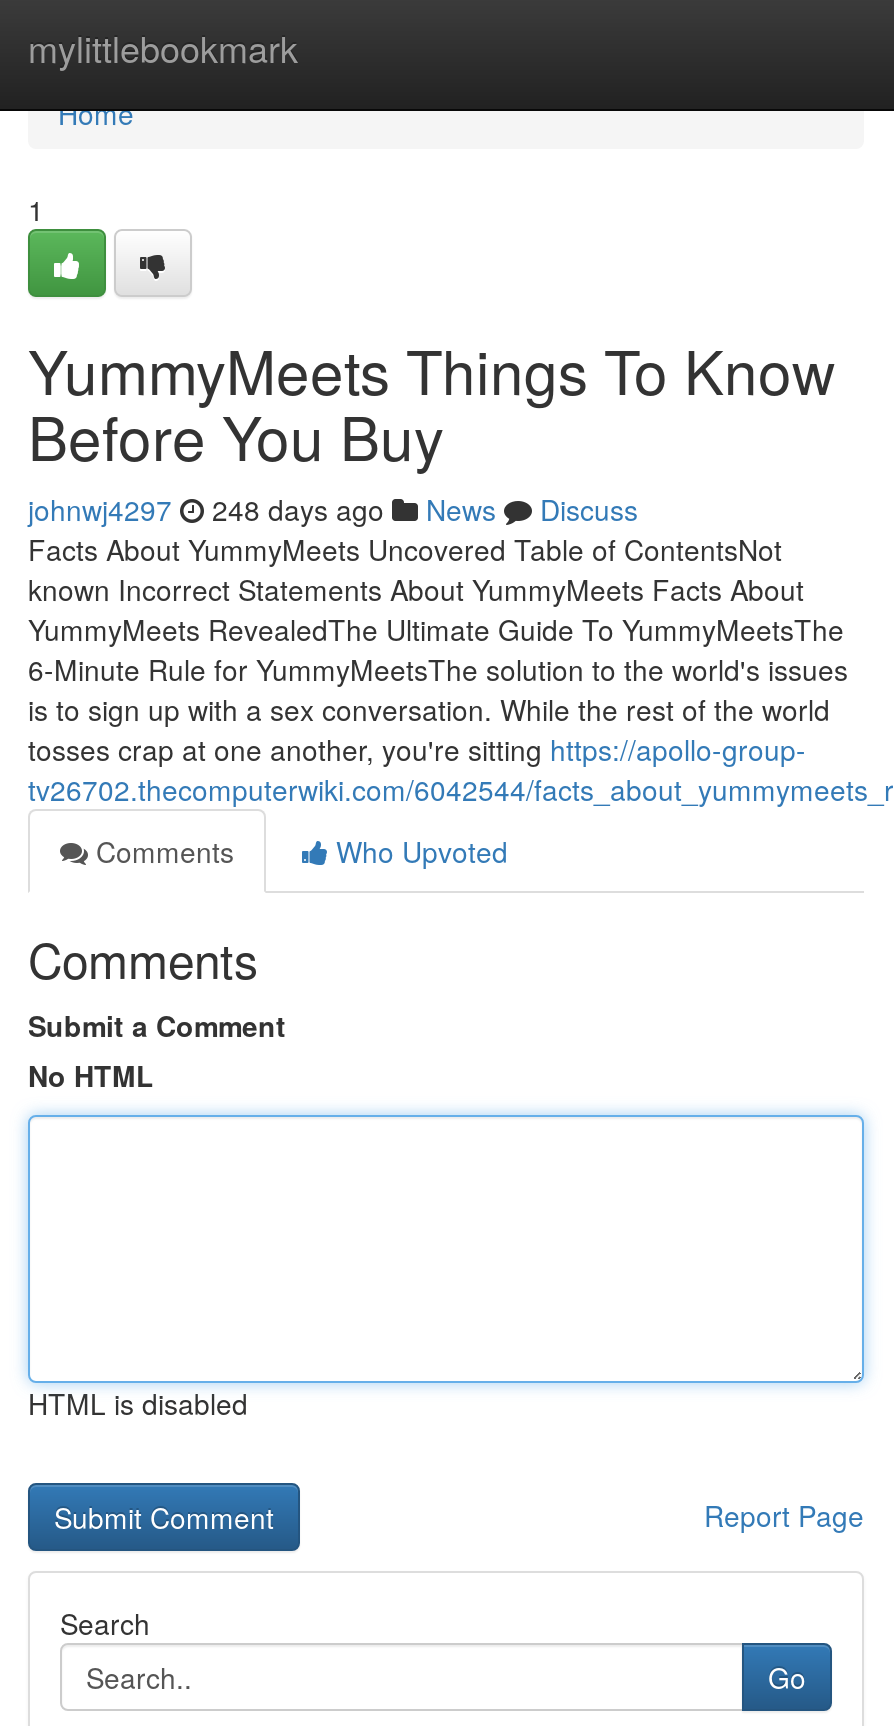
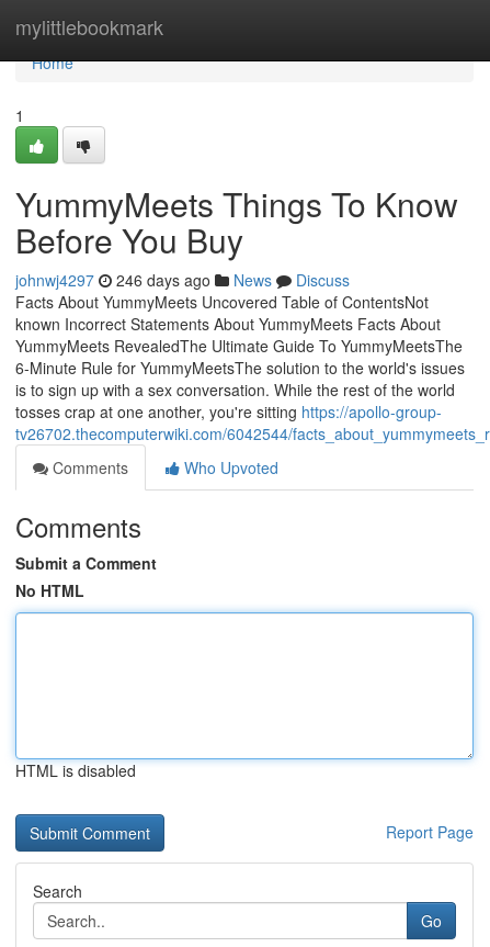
[28,489,638,529] johnwj4297 248 days ago News Discuss -> [15,269,350,291] johnwj4297 246 days ago News Discuss

